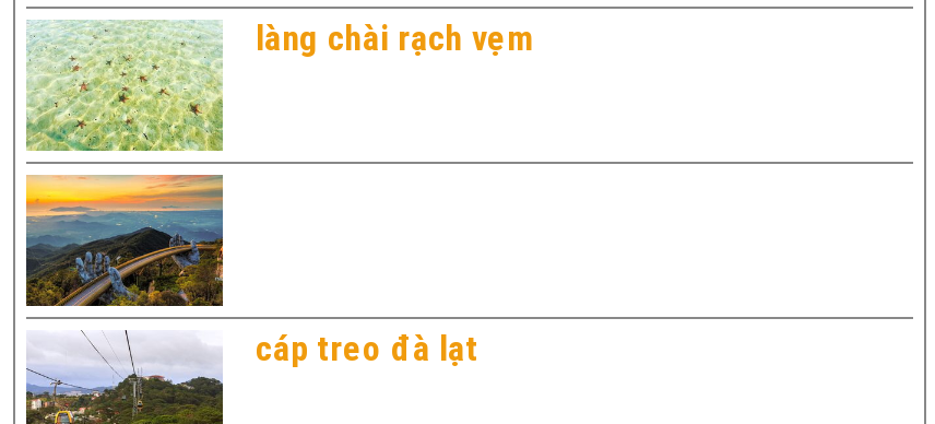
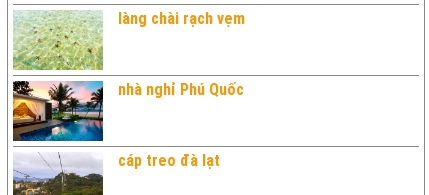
none -> [118,80,244,99] nhà nghỉ Phú Quốc
[24,173,225,308] [image] -> [12,80,104,142] [image]

